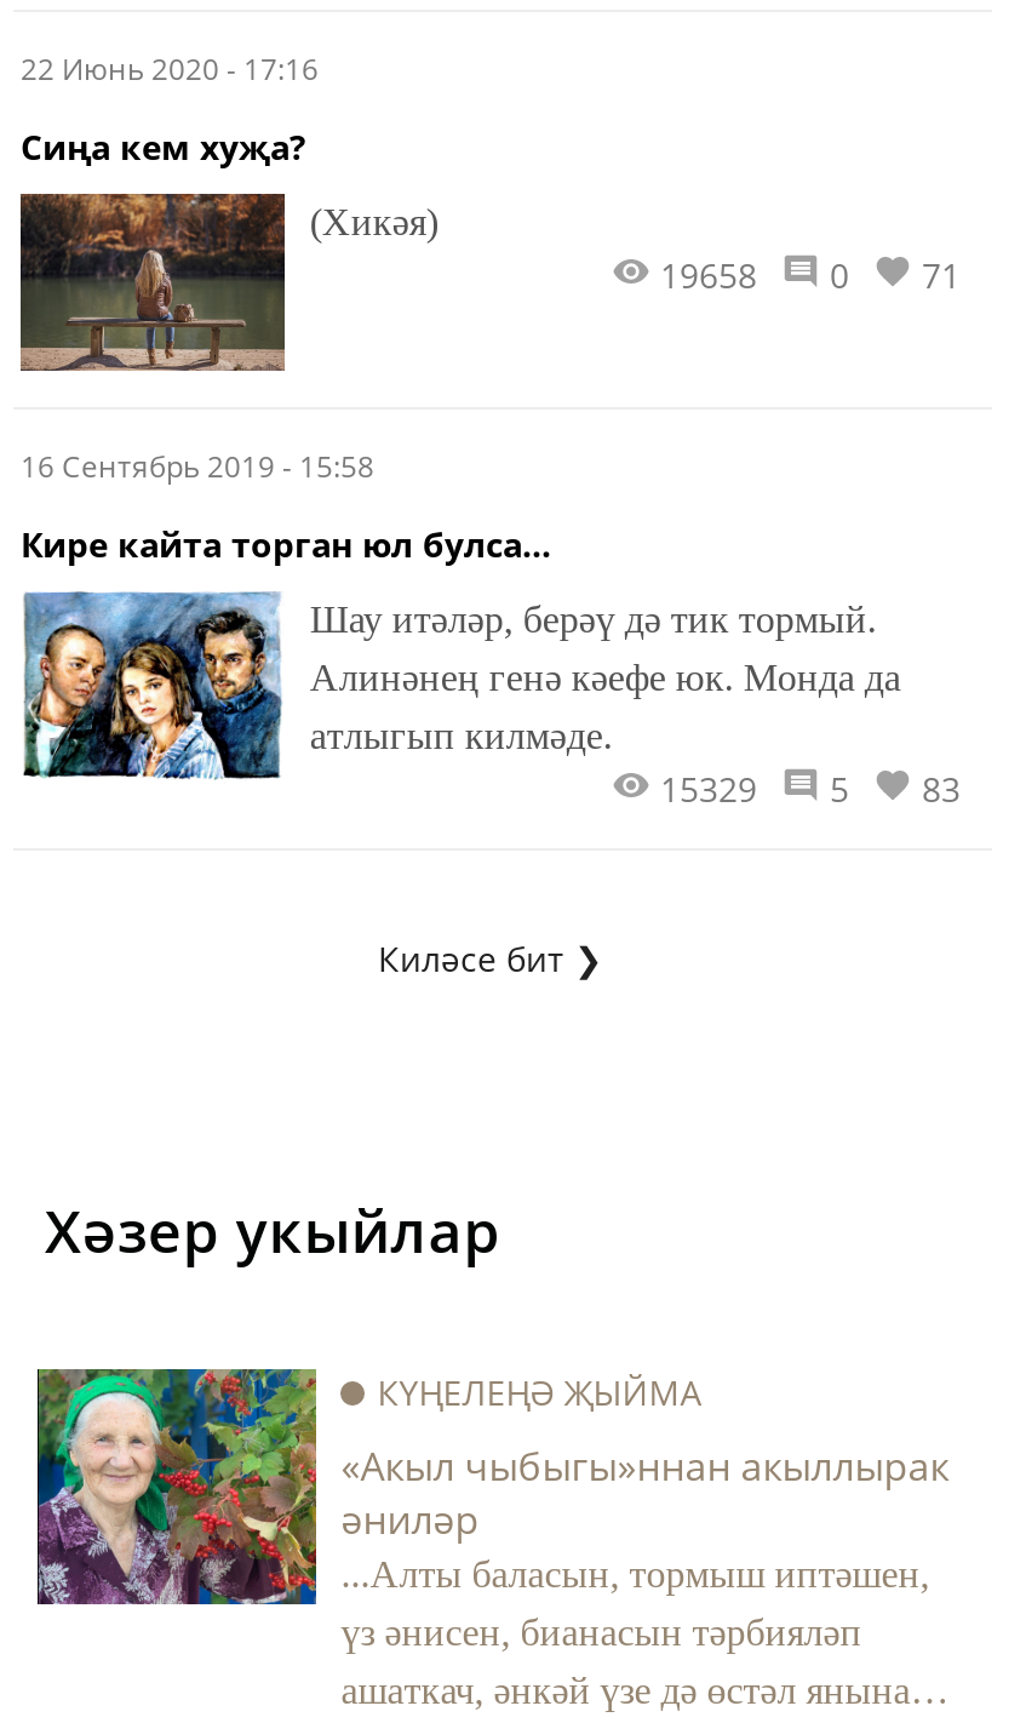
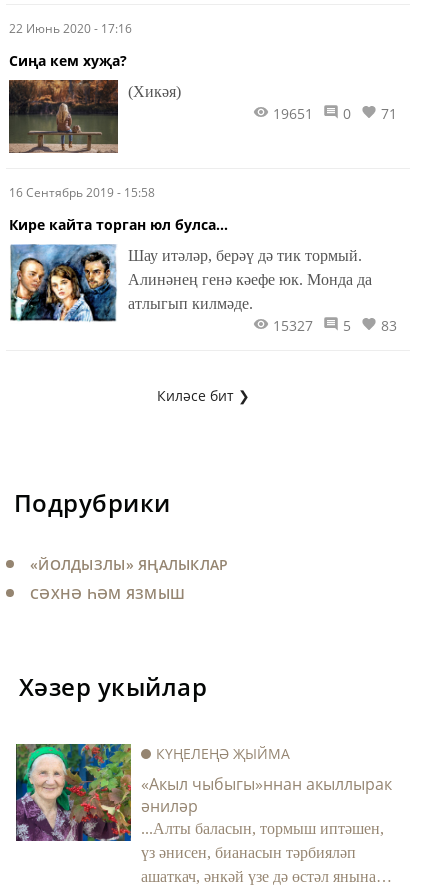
[660,252,961,298] 19658 0 71 -> [273,104,397,123] 19651 0 71
[660,766,961,812] 15329 5 83 -> [273,316,397,335] 15327 5 83
none -> [14,486,229,603] Подрубрики | «ЙОЛДЫЗЛЫ» ЯҢАЛЫКЛАР | СӘХНӘ ҺӘМ ЯЗМЫШ

